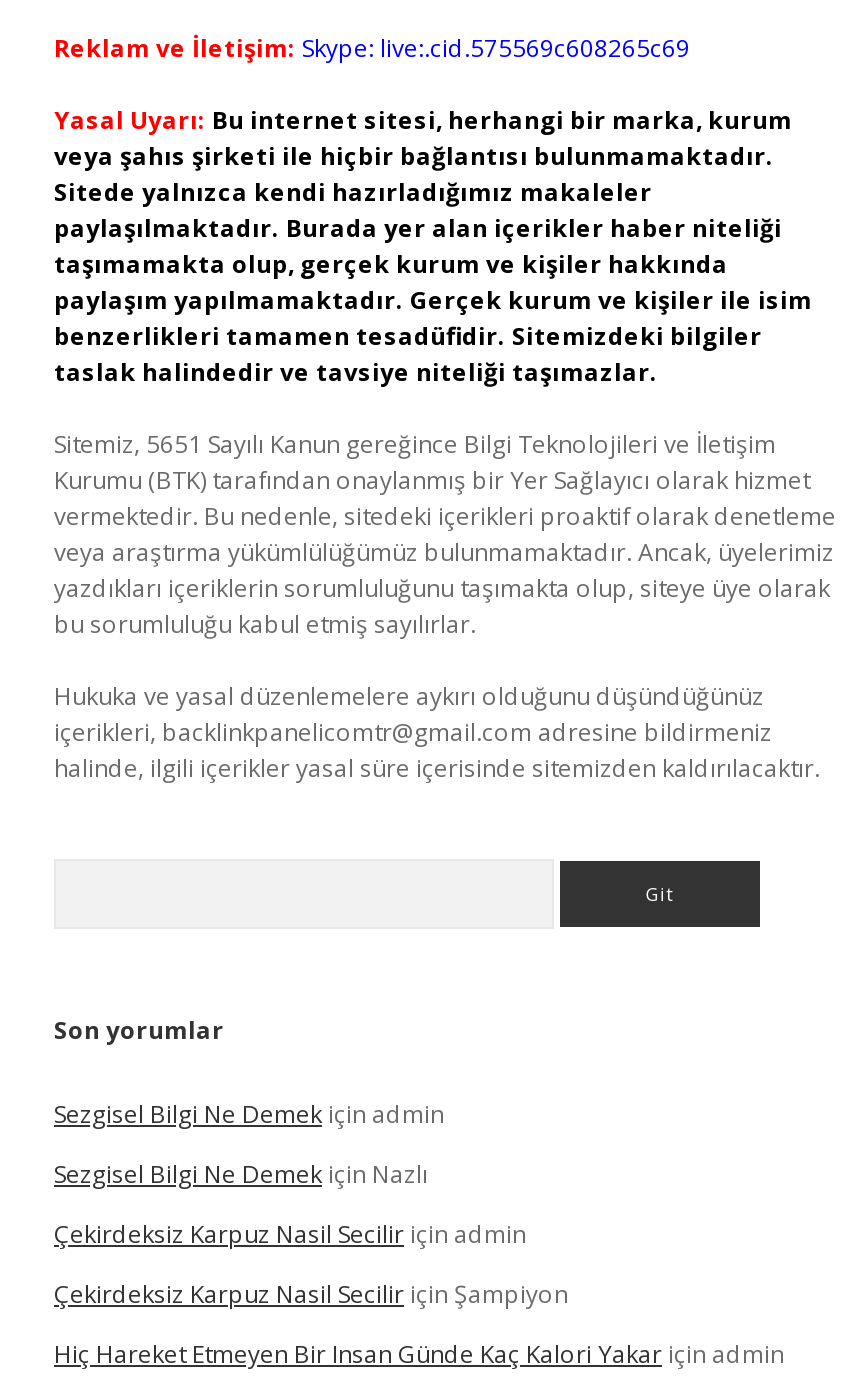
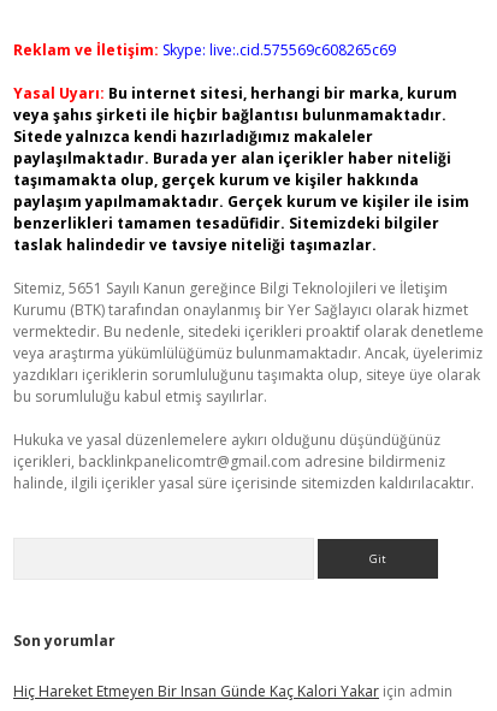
[54,1097,568,1311] Sezgisel Bilgi Ne Demek için admin | Sezgisel Bilgi Ne Demek için Nazlı | Çekirdeksiz Karpuz Nasil Secilir için admin | Çekirdeksiz Karpuz Nasil Secilir için Şampiyon -> none

